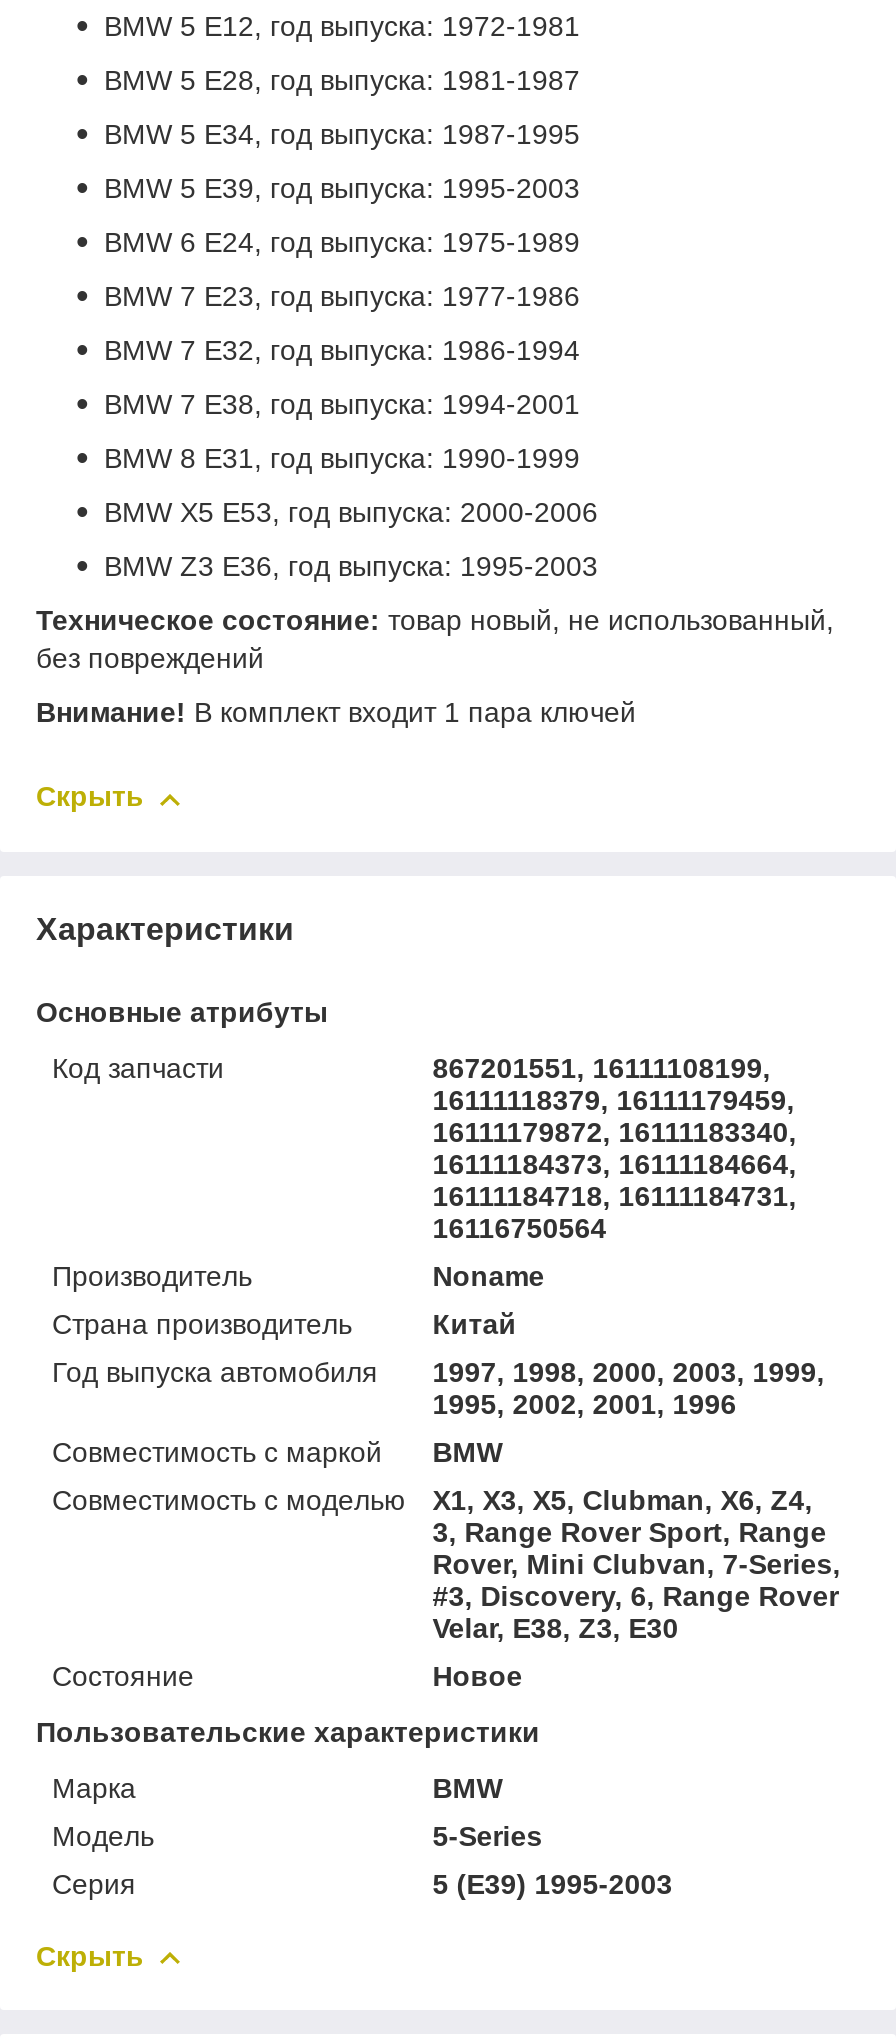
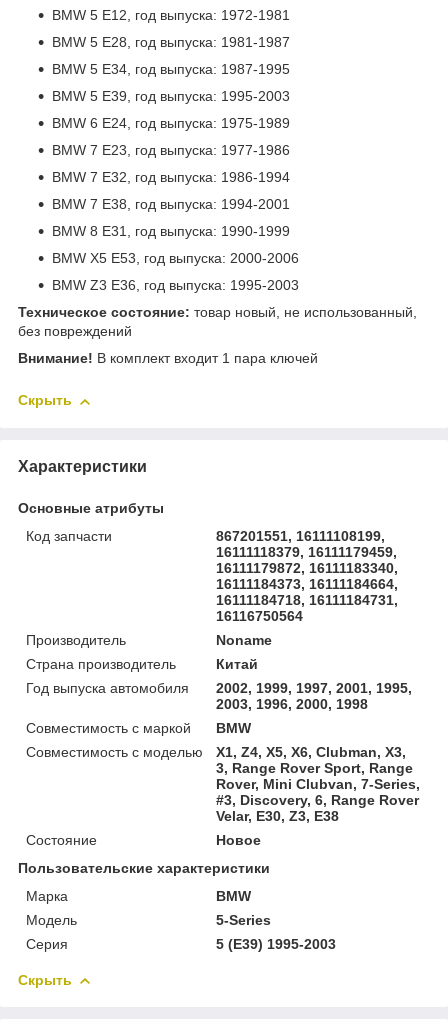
[52,1356,824,1388] Год выпуска автомобиля 1997, 1998, 2000, 2003, 1999, -> [26,680,412,696] Год выпуска автомобиля 2002, 1999, 1997, 2001, 1995,
[432,1388,736,1420] 1995, 2002, 2001, 1996 -> [216,696,368,712] 2003, 1996, 2000, 1998
[432,1484,812,1516] X1, X3, X5, Clubman, X6, Z4, -> [216,744,406,760] X1, Z4, X5, X6, Clubman, X3,
[432,1612,678,1644] Velar, E38, Z3, E30 -> [216,808,339,824] Velar, E30, Z3, E38

